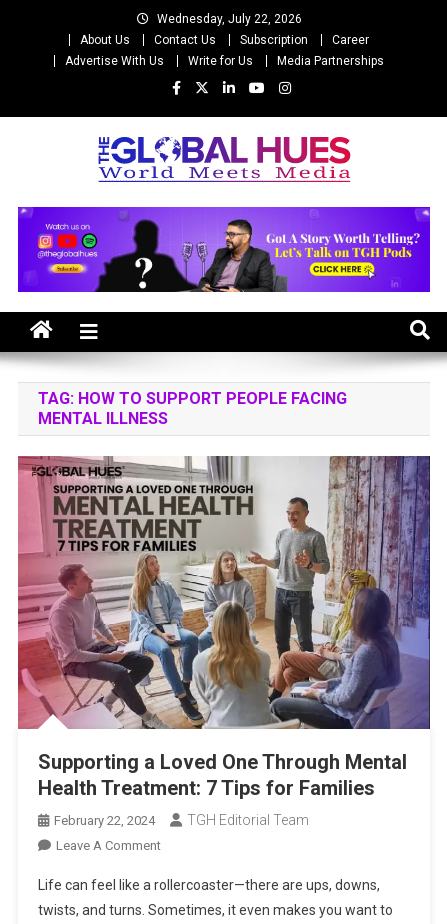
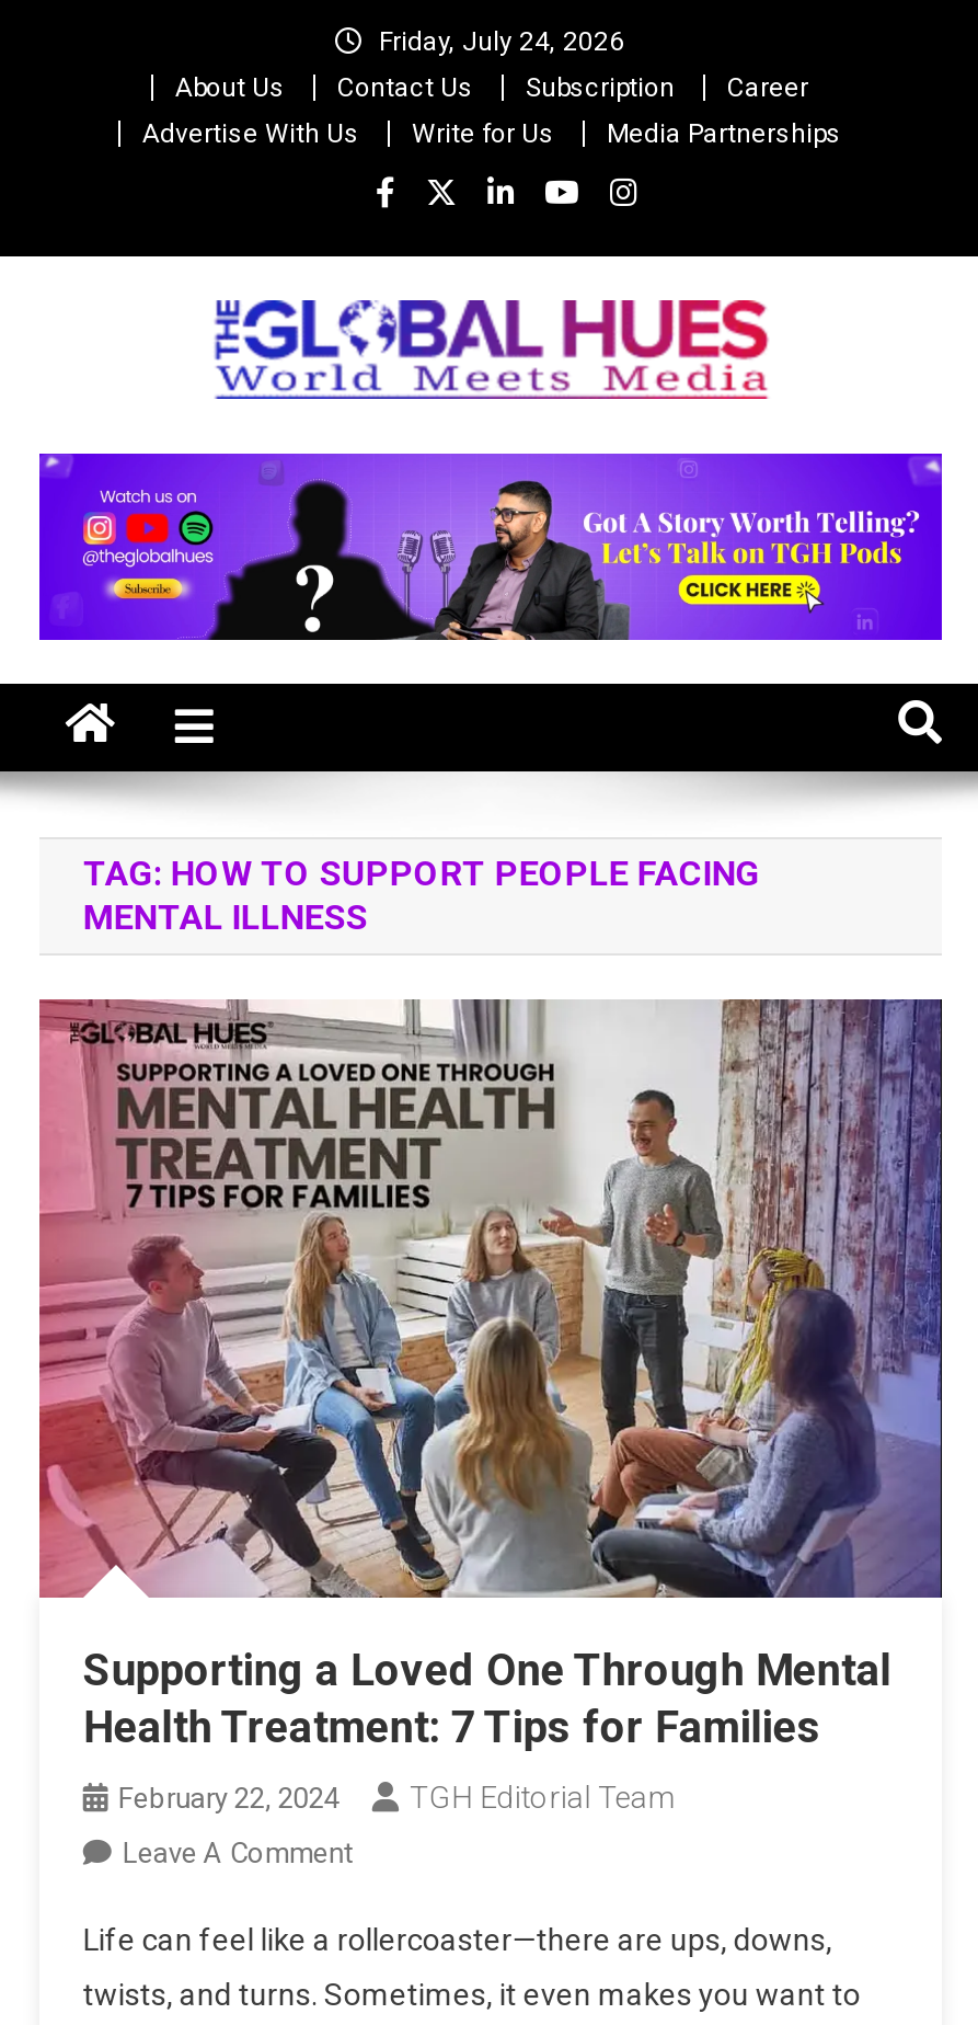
[156,12,301,26] Wednesday, July 22, 2026 -> [379,26,624,57] Friday, July 24, 2026

